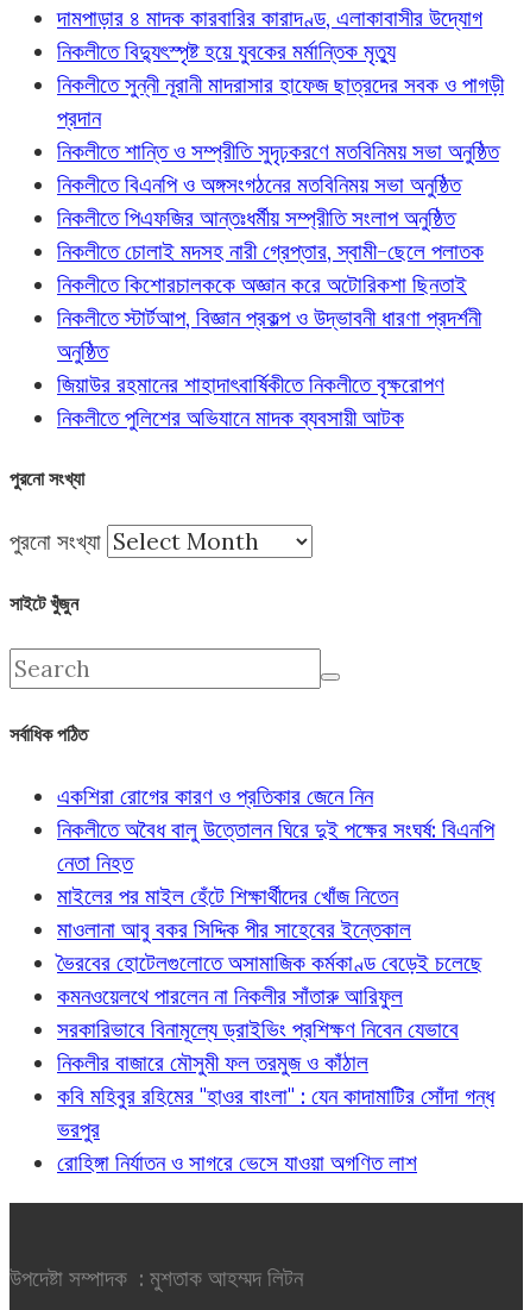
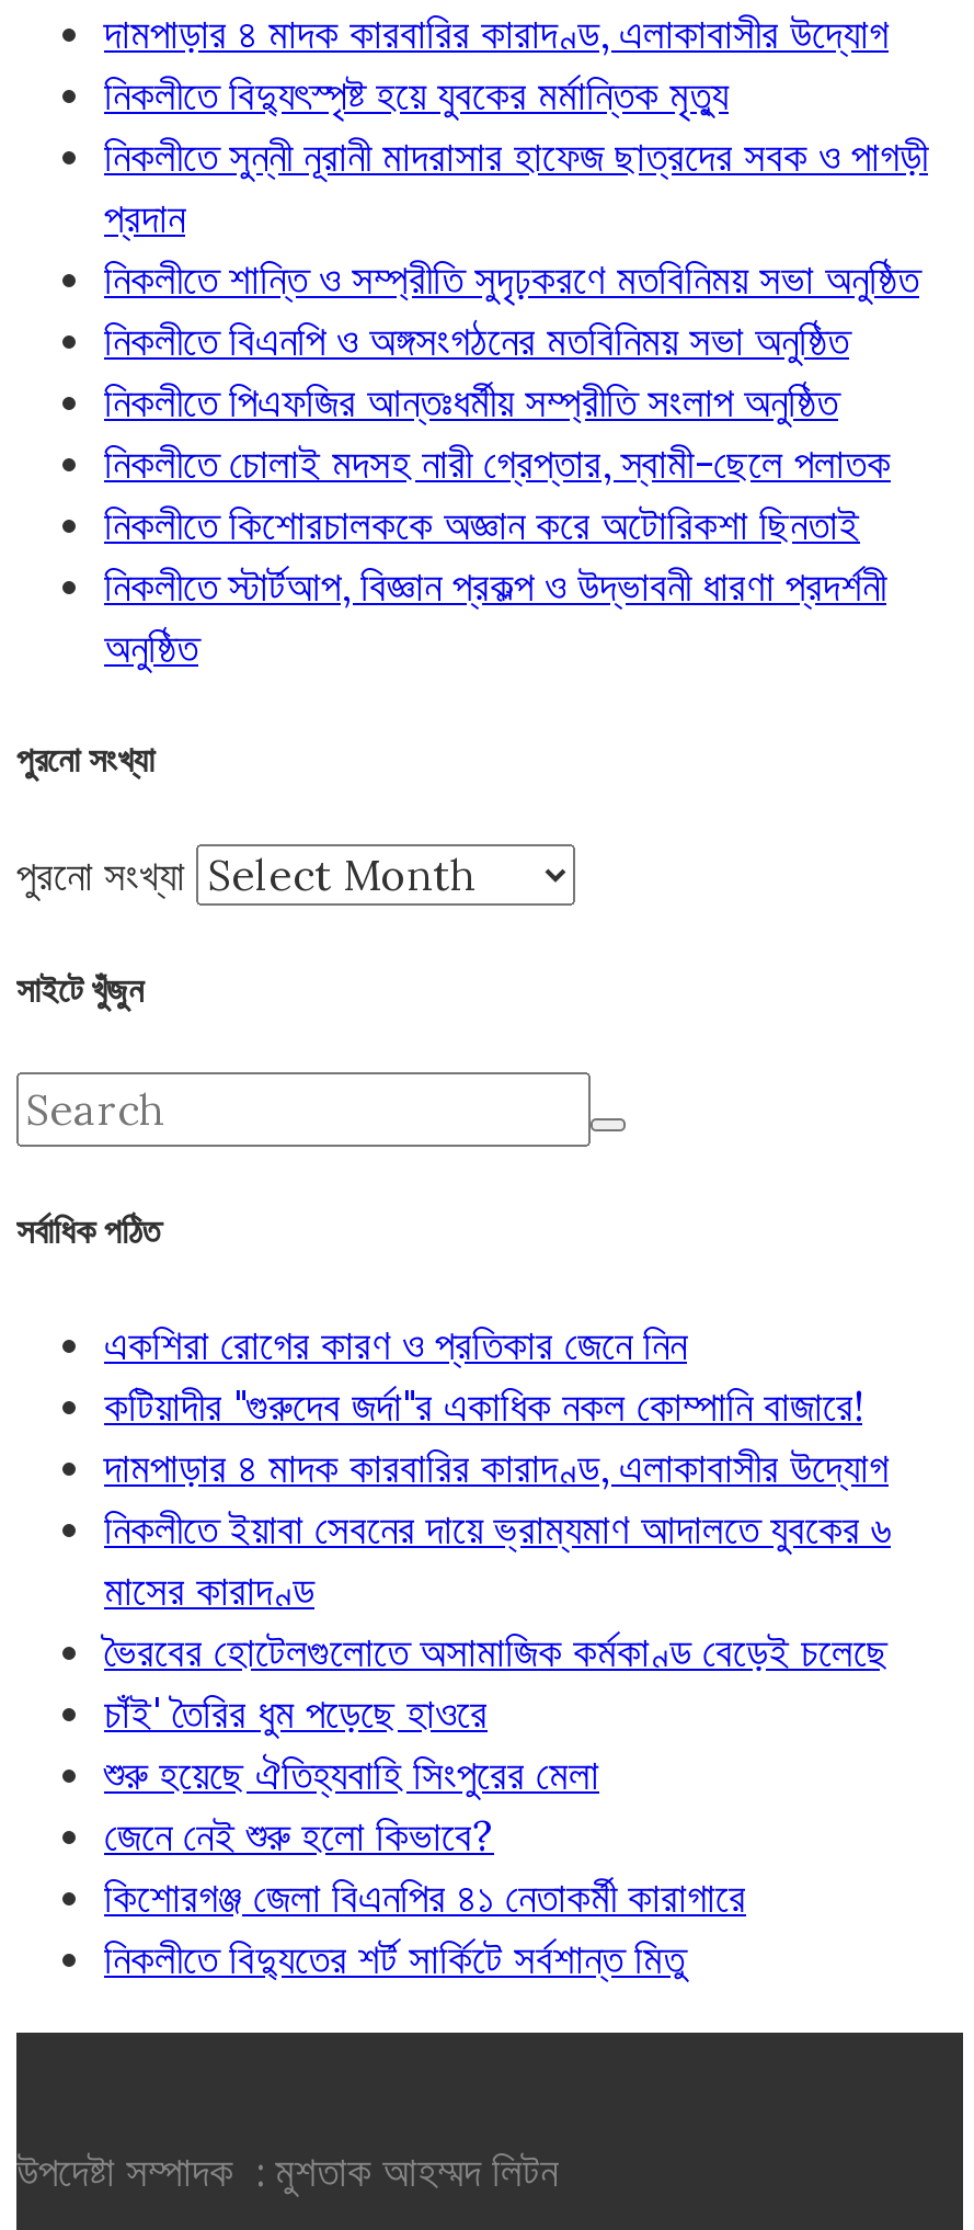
[57,370,444,432] জিয়াউর রহমানের শাহাদাৎবার্ষিকীতে নিকলীতে বৃক্ষরোপণ | নিকলীতে পুলিশের অভিযানে মাদক ব্যবসায়ী আটক -> none
[57,815,494,944] নিকলীতে অবৈধ বালু উত্তোলন ঘিরে দুই পক্ষের সংঘর্ষ: বিএনপি | নেতা নিহত | মাইলের পর মাইল হেঁটে শিক্ষার্থীদের খোঁজ নিতেন | মাওলানা আবু বকর সিদ্দিক পীর সাহেবের ইন্তেকাল -> [104,1380,891,1617] কটিয়াদীর "গুরুদেব জর্দা"র একাধিক নকল কোম্পানি বাজারে! | দামপাড়ার ৪ মাদক কারবারির কারাদণ্ড, এলাকাবাসীর উদ্যোগ | নিকলীতে ইয়াবা সেবনের দায়ে ভ্রাম্যমাণ আদালতে যুবকের ৬ | মাসের কারাদণ্ড
[57,982,494,1177] কমনওয়েলথে পারলেন না নিকলীর সাঁতারু আরিফুল | সরকারিভাবে বিনামূল্যে ড্রাইভিং প্রশিক্ষণ নিবেন যেভাবে | নিকলীর বাজারে মৌসুমী ফল তরমুজ ও কাঁঠাল | কবি মহিবুর রহিমের "হাওর বাংলা" : যেন কাদামাটির সোঁদা গন্ধ | ভরপুর | রোহিঙ্গা নির্যাতন ও সাগরে ভেসে যাওয়া অগণিত লাশ -> [104,1687,746,1985] চাঁই' তৈরির ধুম পড়েছে হাওরে | শুরু হয়েছে ঐতিহ্যবাহি সিংপুরের মেলা | জেনে নেই শুরু হলো কিভাবে? | কিশোরগঞ্জ জেলা বিএনপির ৪১ নেতাকর্মী কারাগারে | নিকলীতে বিদ্যুতের শর্ট সার্কিটে সর্বশান্ত মিতু

